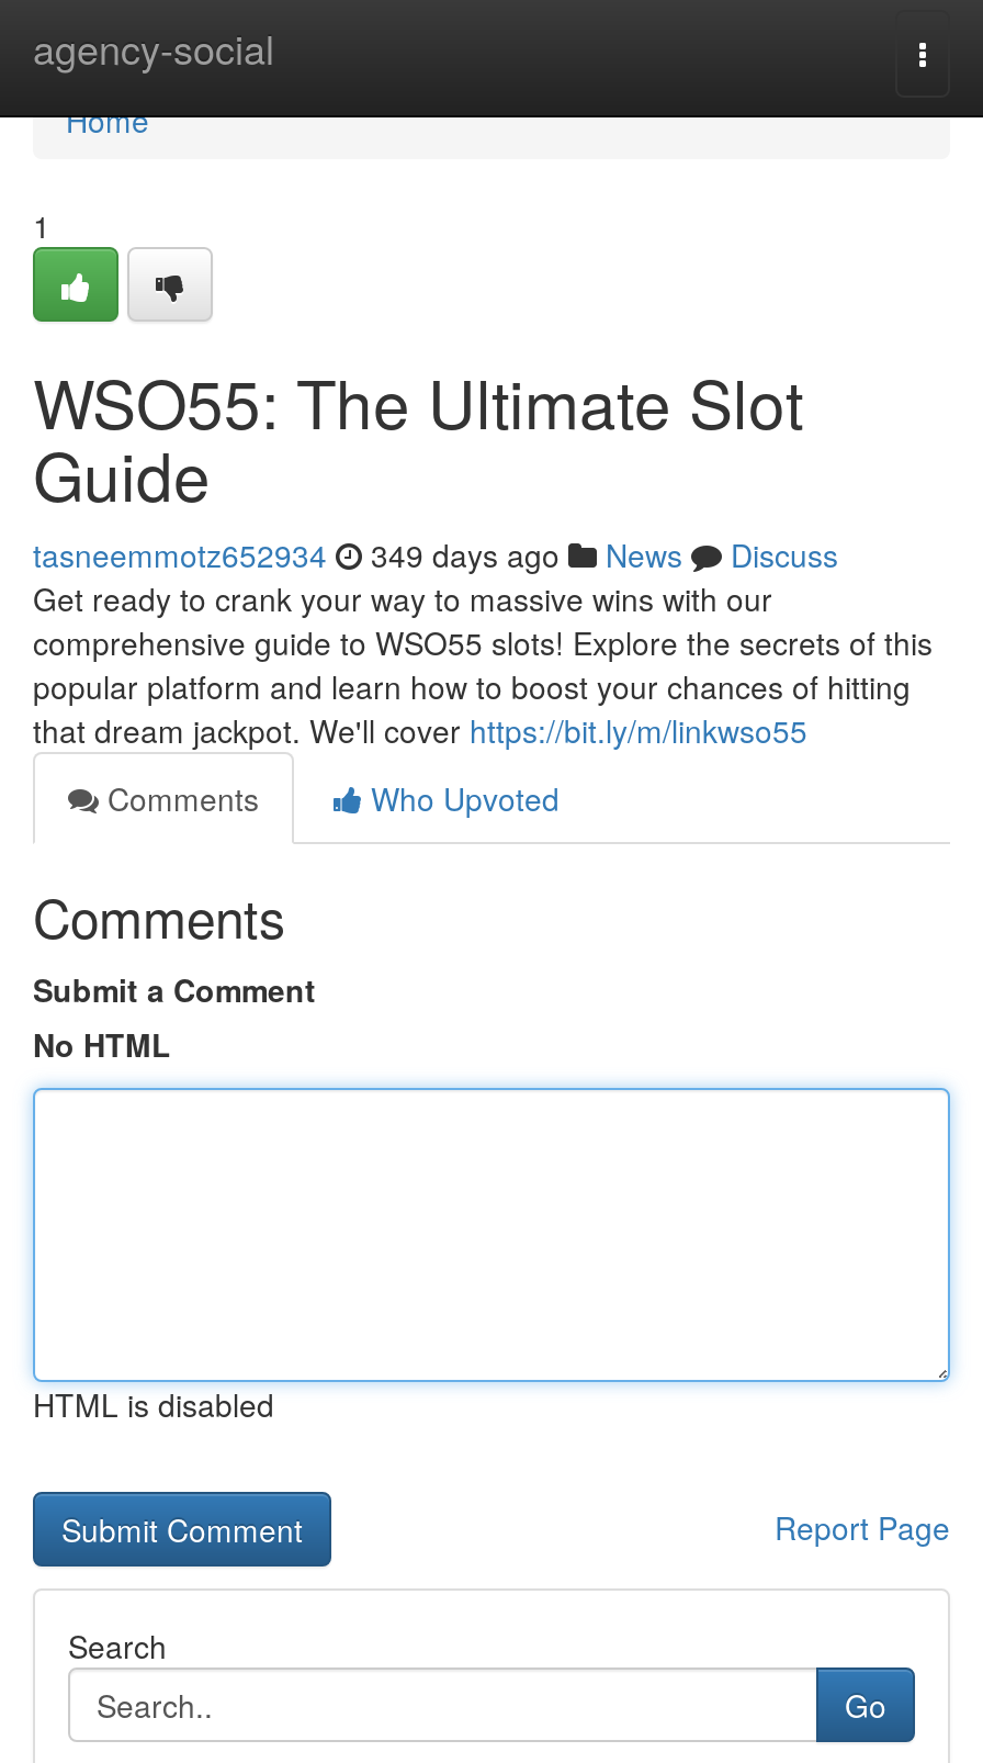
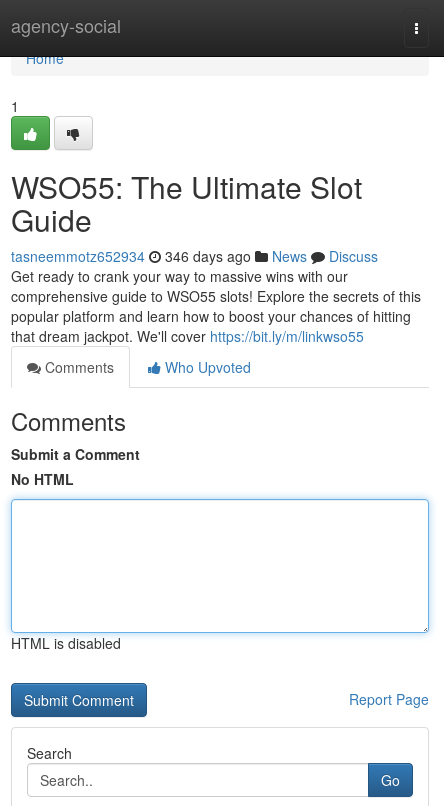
[33,532,838,576] tasneemmotz652934 349 days ago News Discuss -> [11,246,378,266] tasneemmotz652934 346 days ago News Discuss

